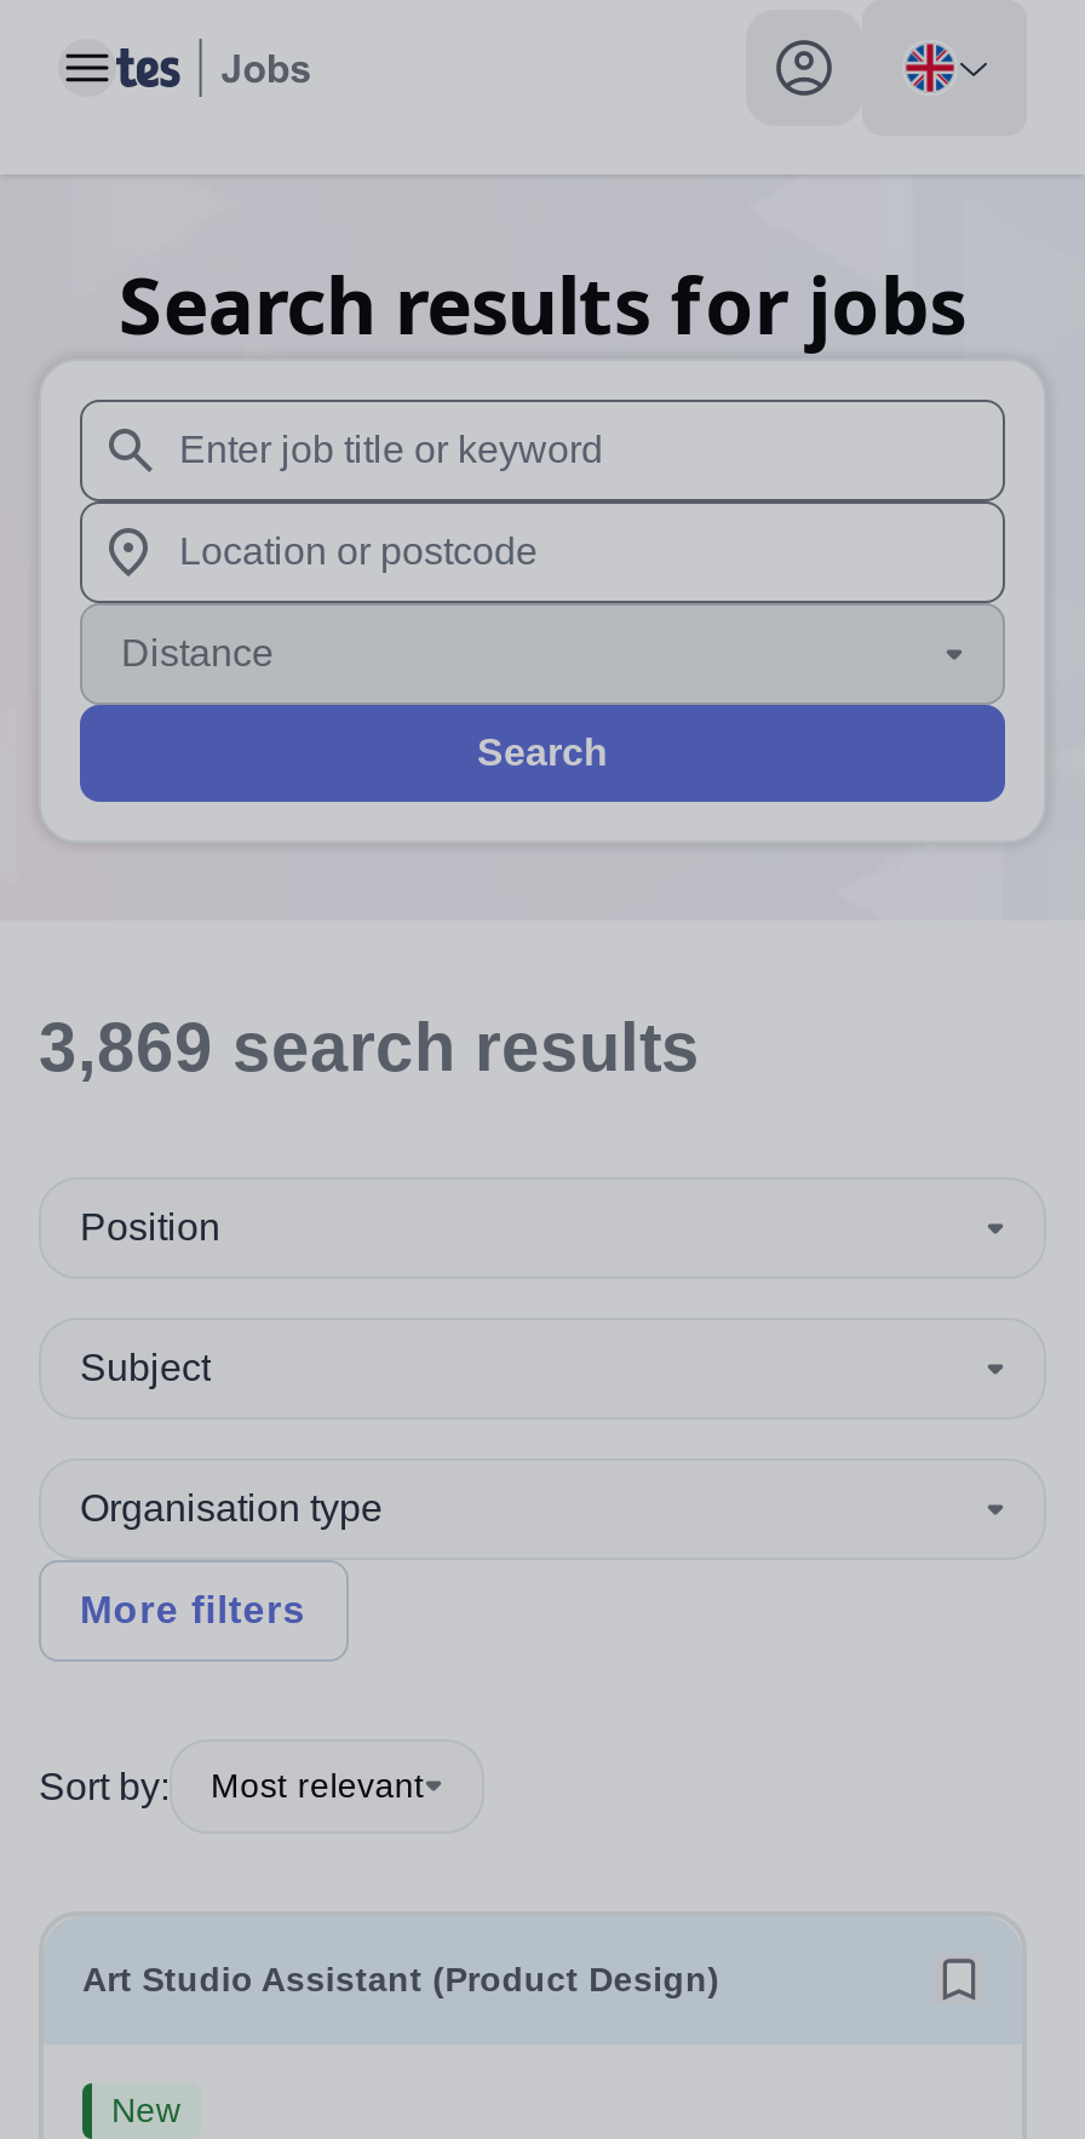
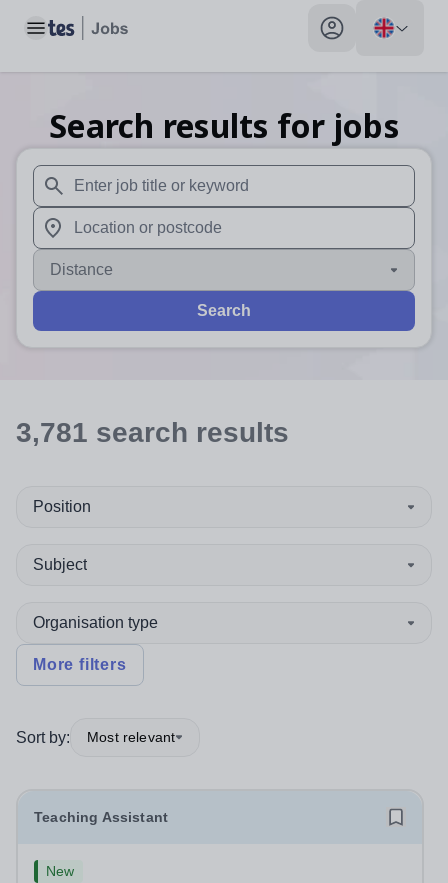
[39,1010,700,1085] 3,869 search results -> [16,417,289,448] 3,781 search results
[82,1960,720,1998] Art Studio Assistant (Product Design) -> [34,809,168,825] Teaching Assistant

